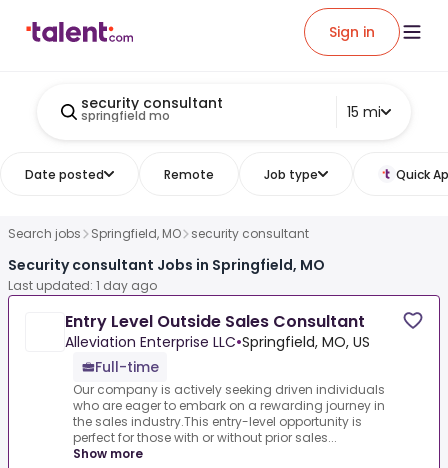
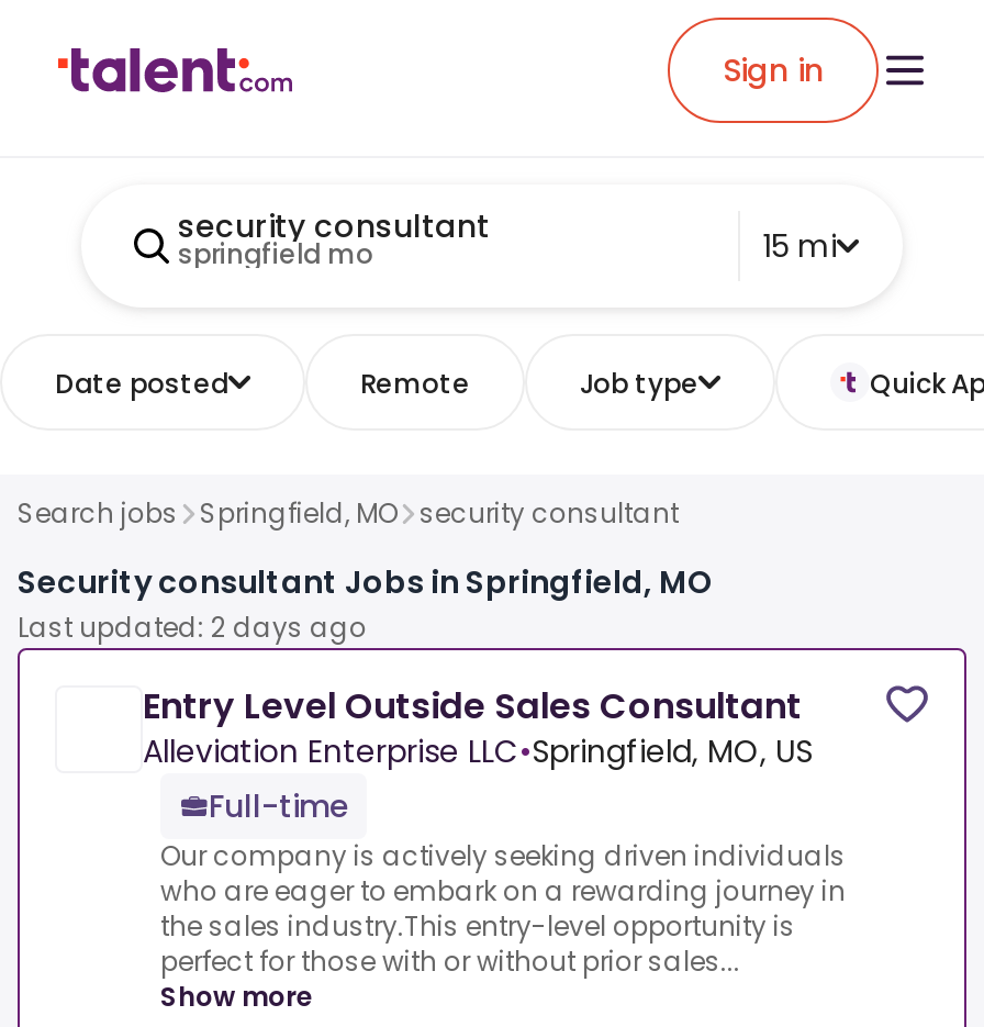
[8,277,157,294] Last updated: 1 day ago -> [18,609,367,646] Last updated: 2 days ago

